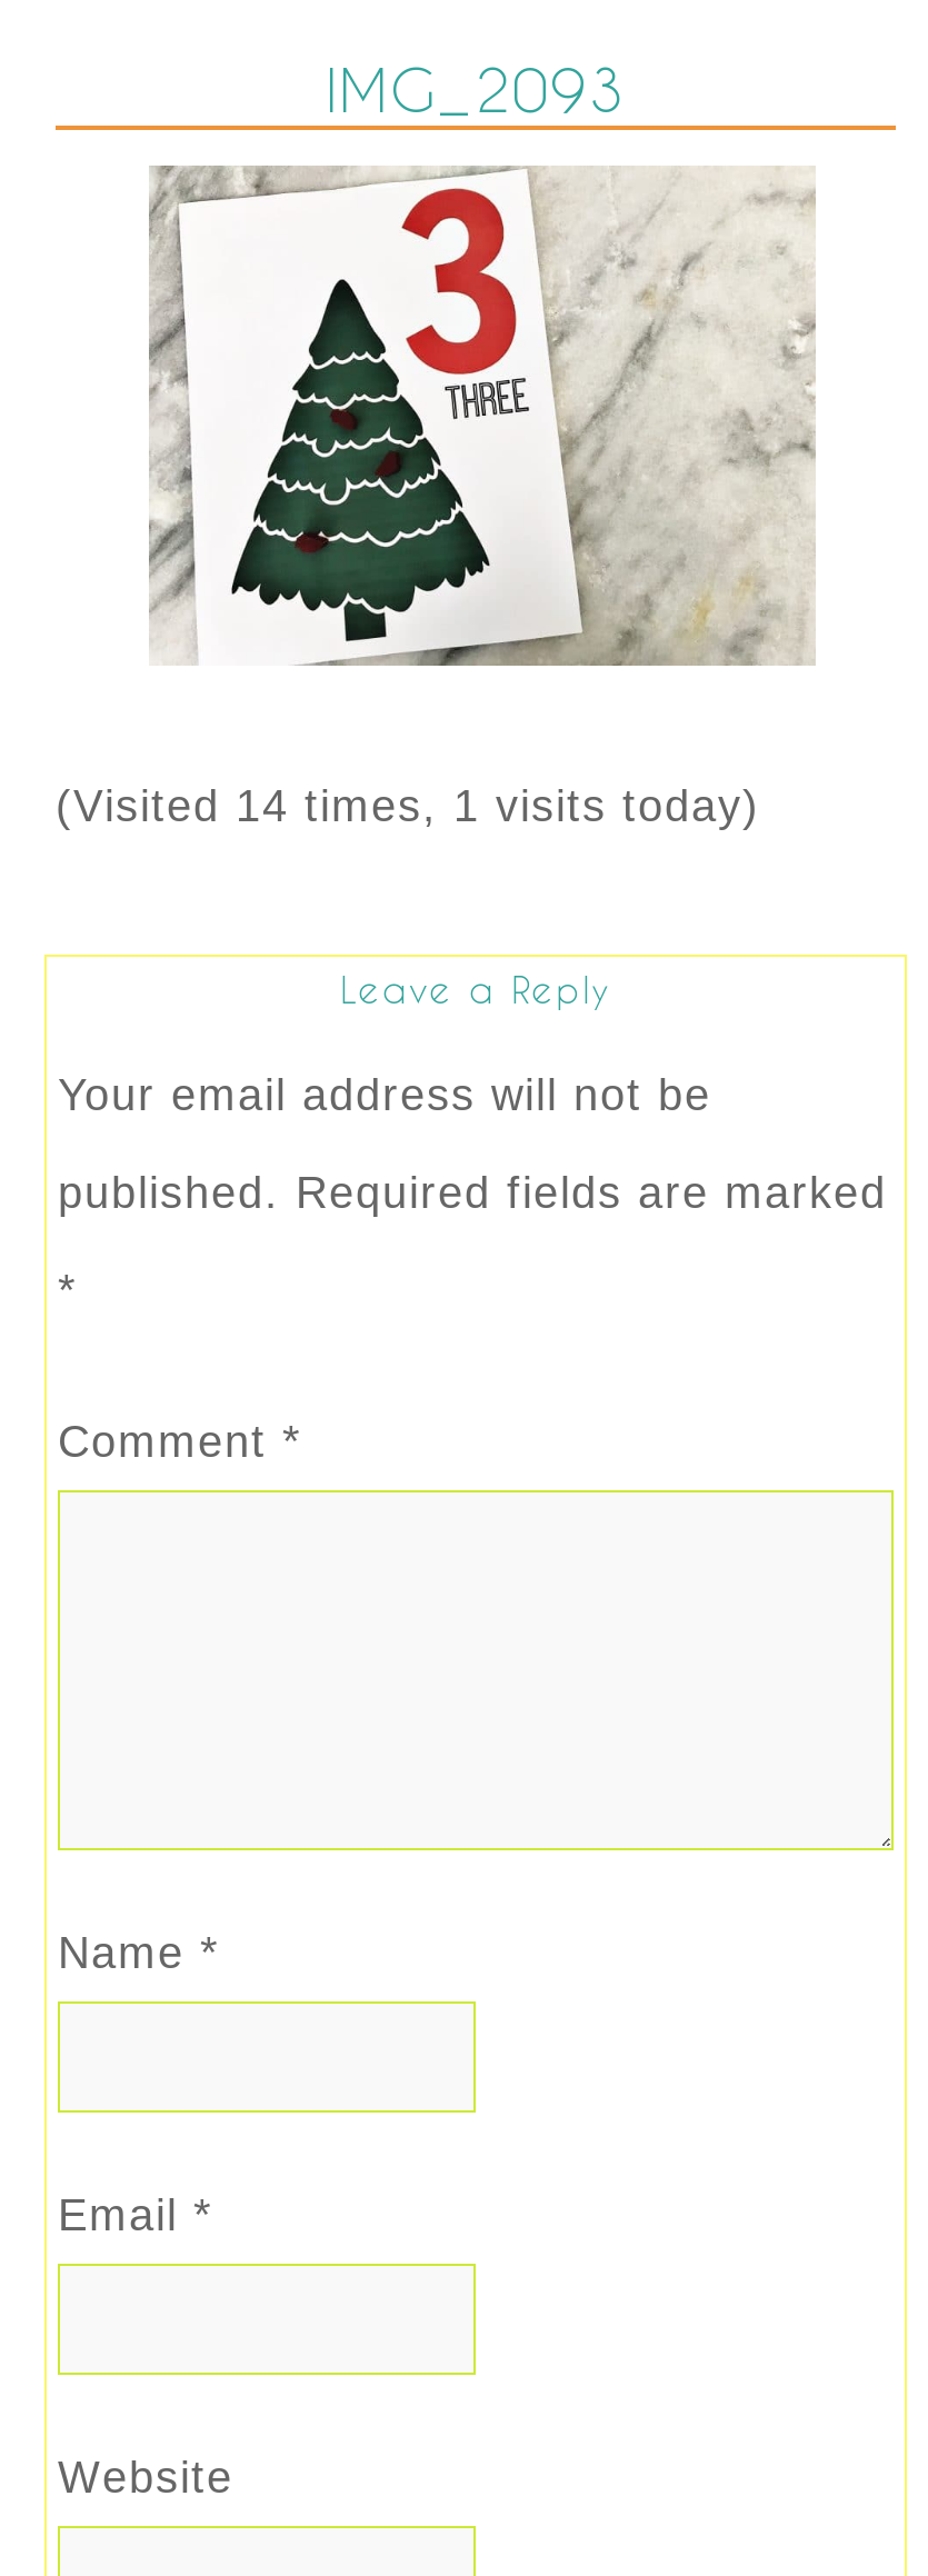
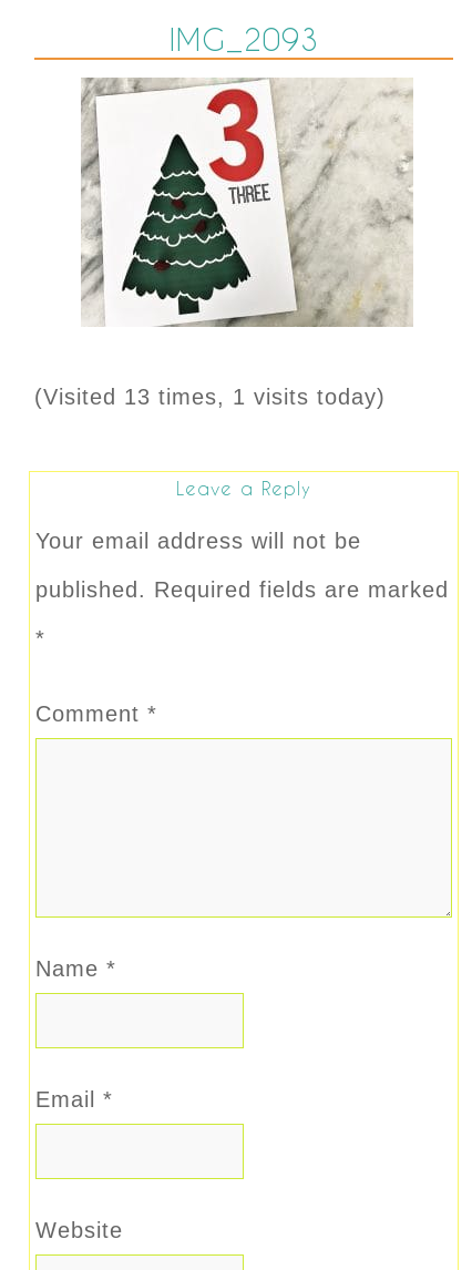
[56,781,760,830] (Visited 14 times, 1 visits today) -> [34,384,386,409] (Visited 13 times, 1 visits today)

